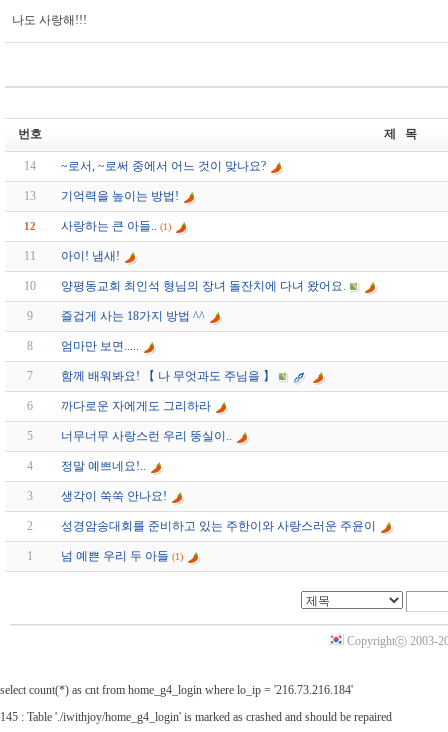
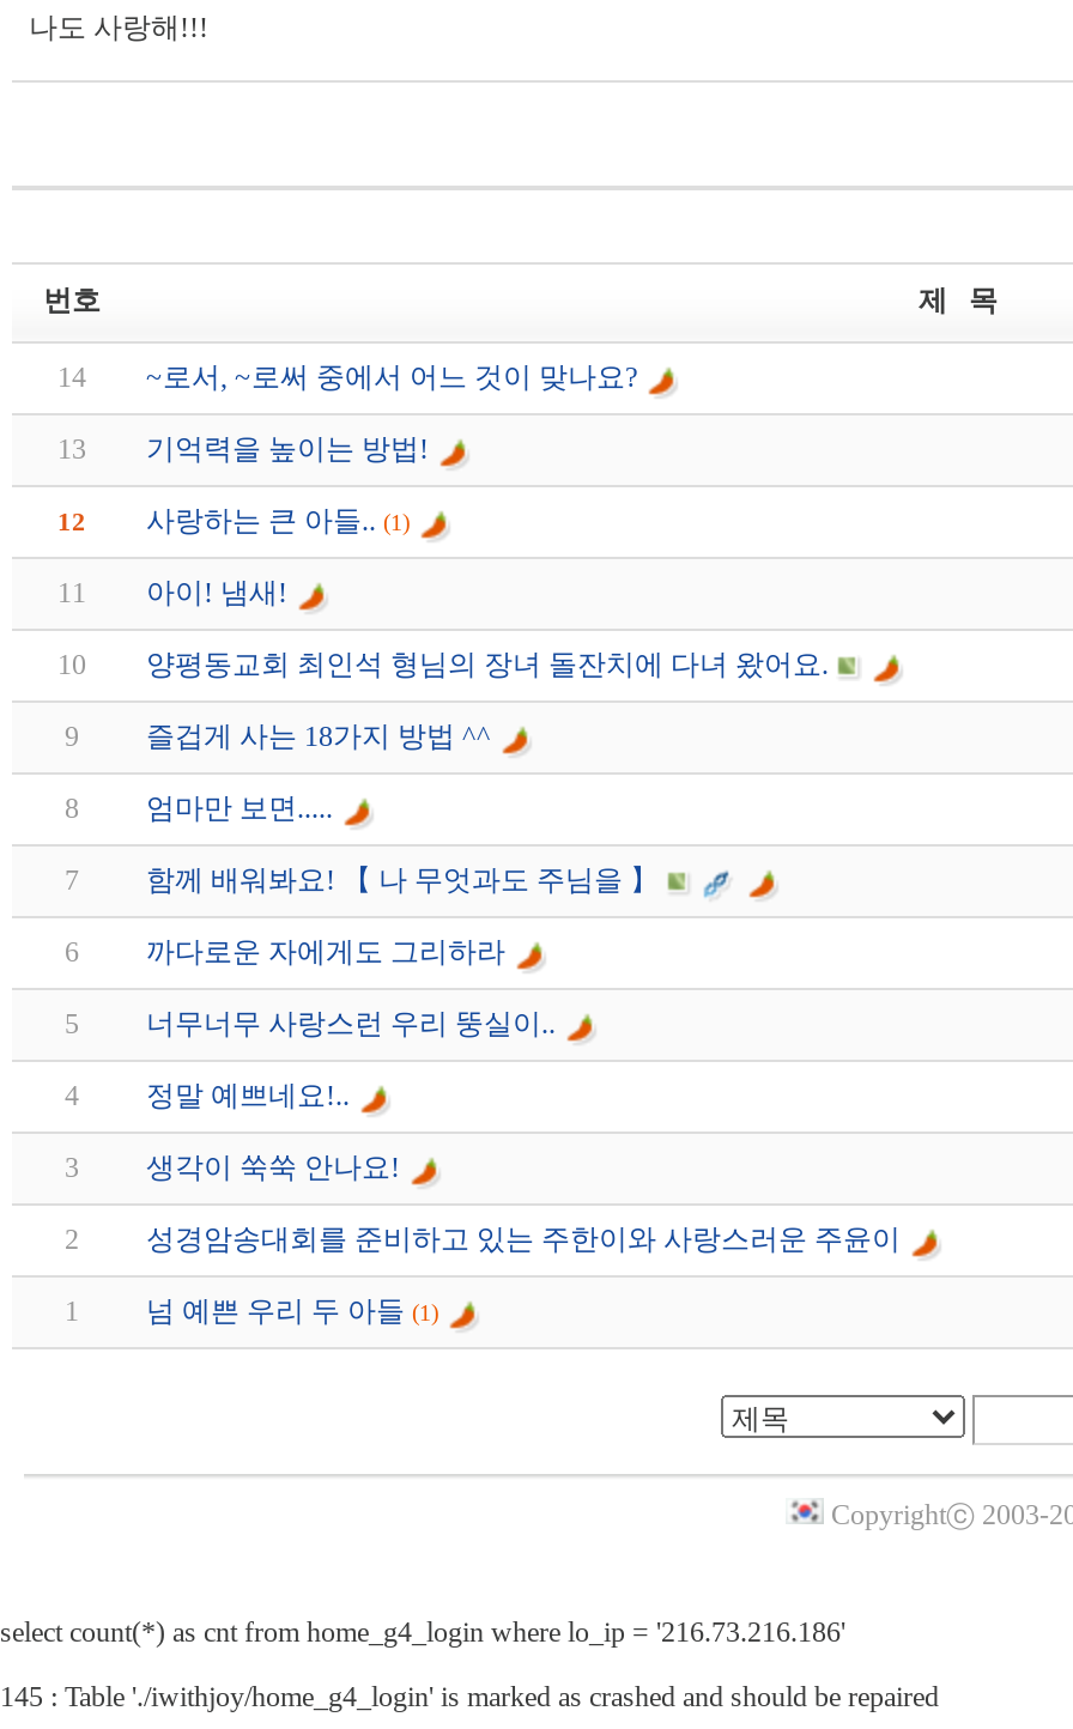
[0,683,353,697] select count(*) as cnt from home_g4_login where lo_ip = '216.73.216.184' -> [0,1615,845,1649] select count(*) as cnt from home_g4_login where lo_ip = '216.73.216.186'

